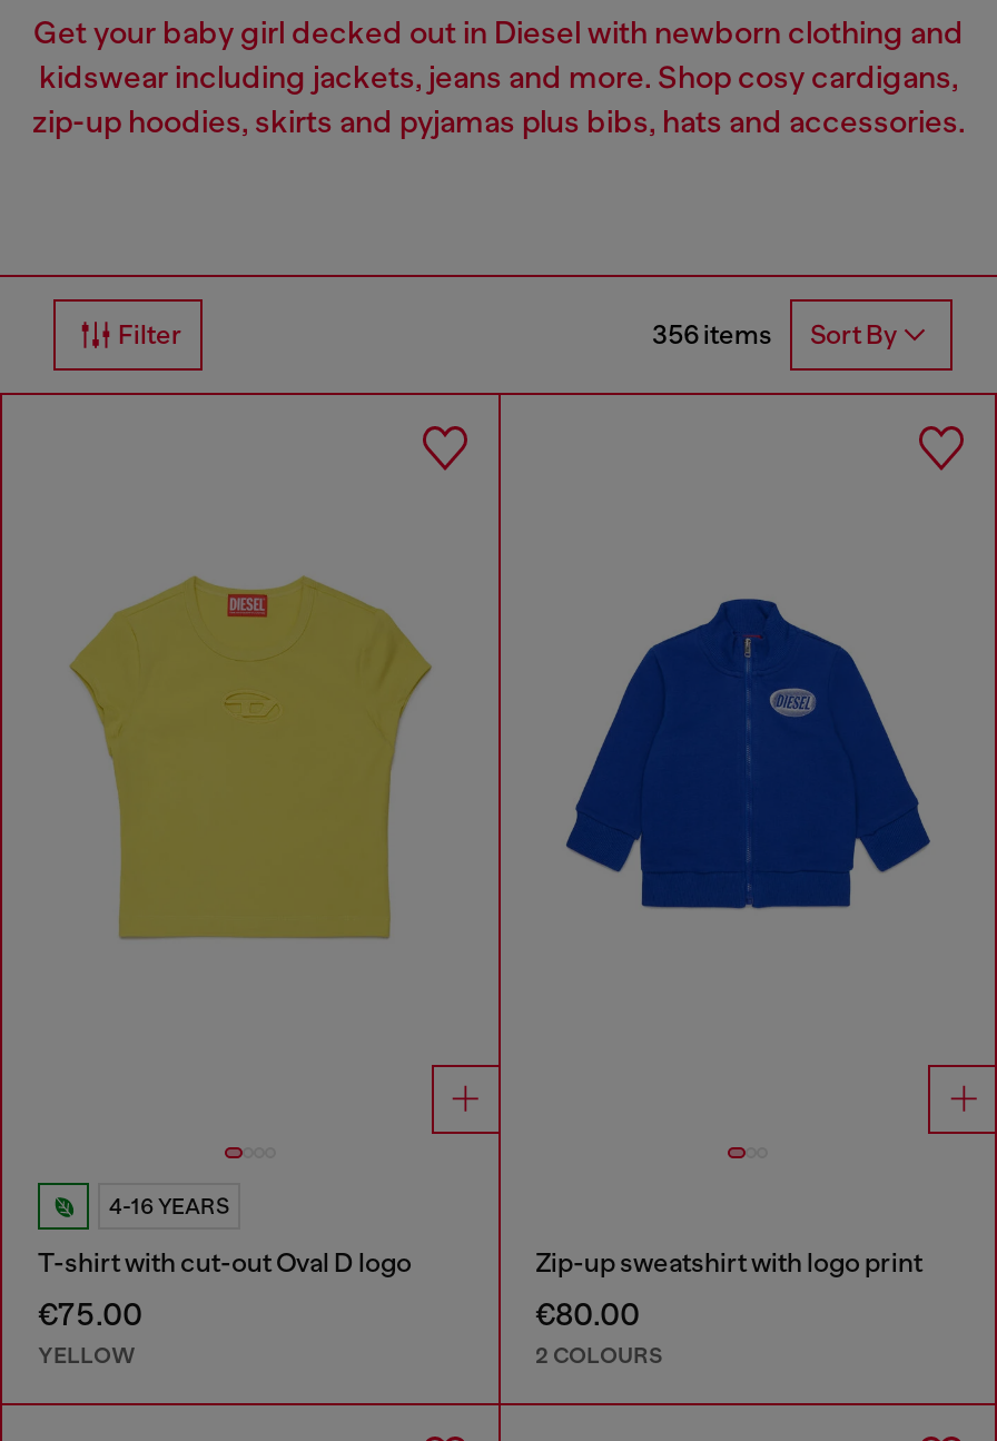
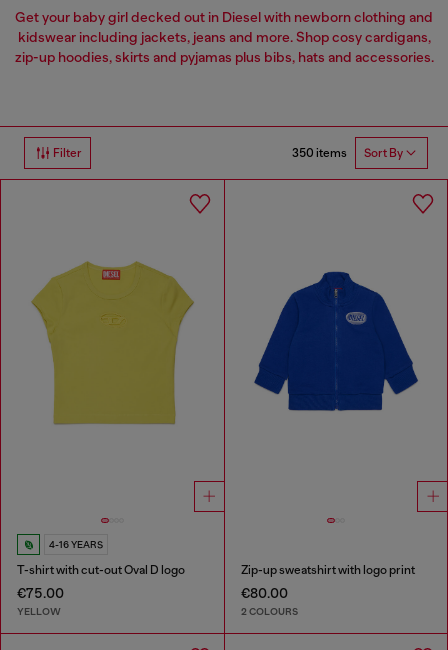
[652,319,897,351] 356 items Sort By -> [292,146,403,160] 350 items Sort By

